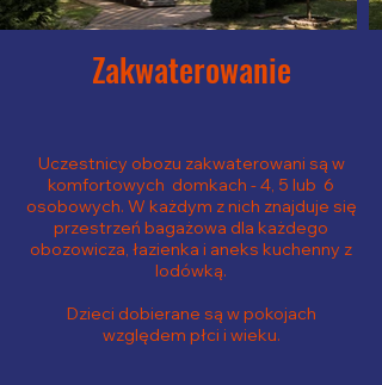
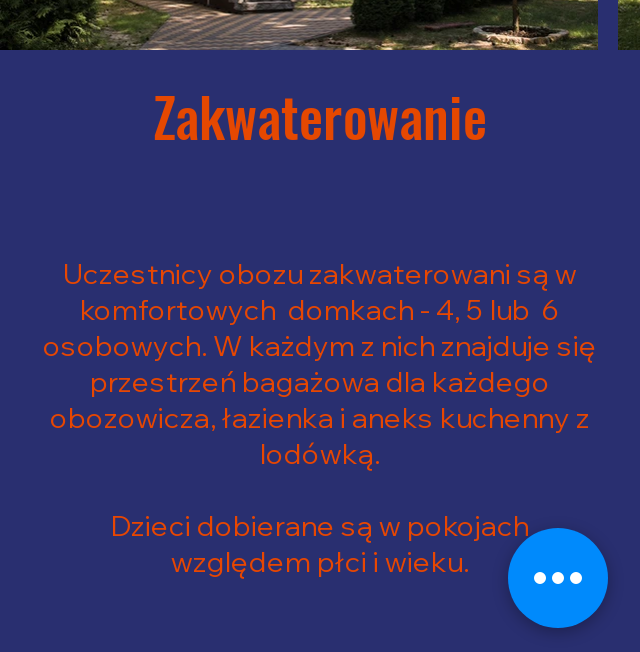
none -> [506,526,610,628] [image]

